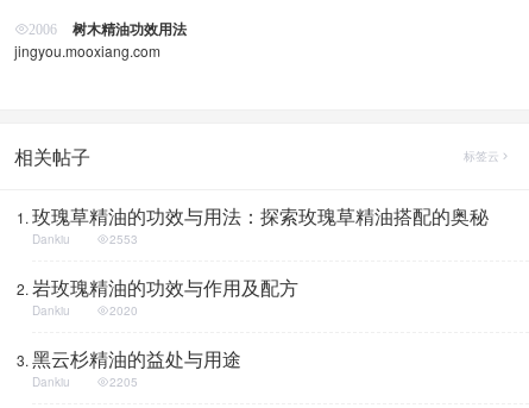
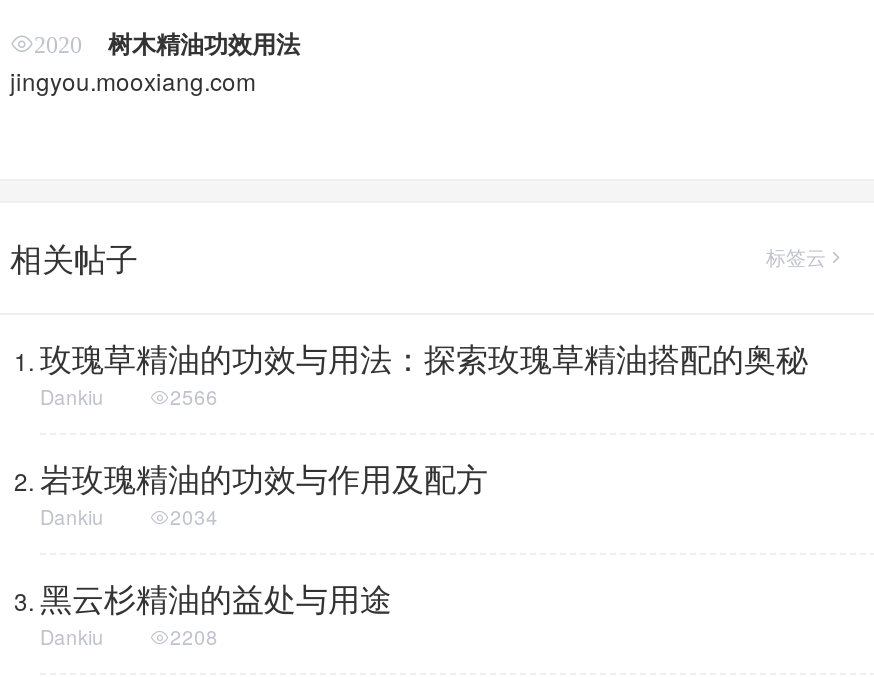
[29,18,187,39] 2006 树木精油功效用法 -> [34,25,300,61] 2020 树木精油功效用法
[109,231,138,248] 2553 -> [170,383,218,411] 2566
[109,302,138,319] 2020 -> [170,503,218,531] 2034
[109,374,138,390] 2205 -> [170,623,218,651] 2208

